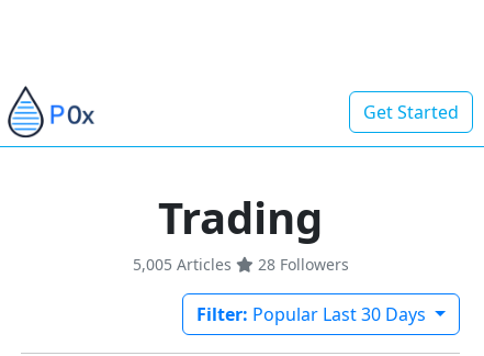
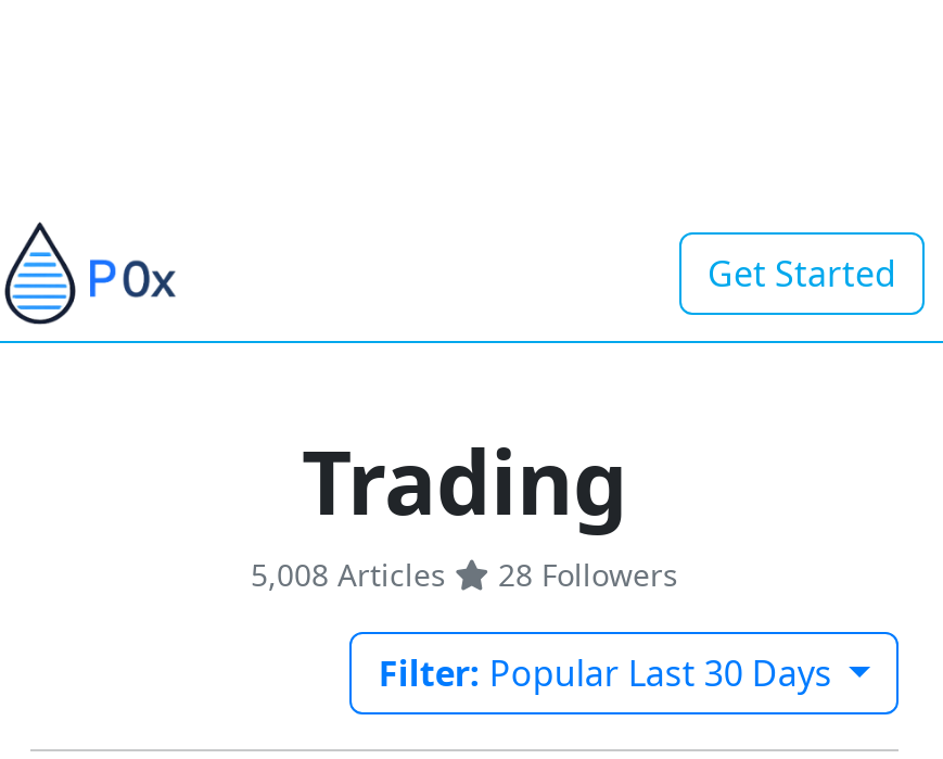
[132,253,348,274] 5,005 Articles 28 Followers -> [251,553,678,594] 5,008 Articles 28 Followers

